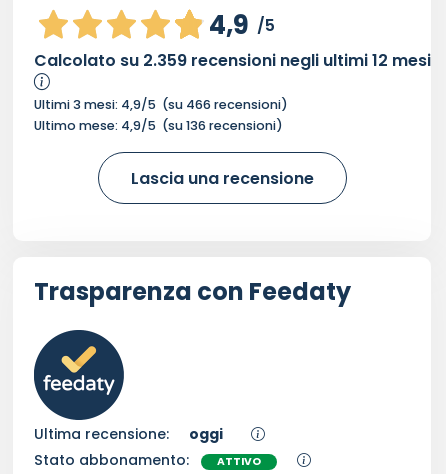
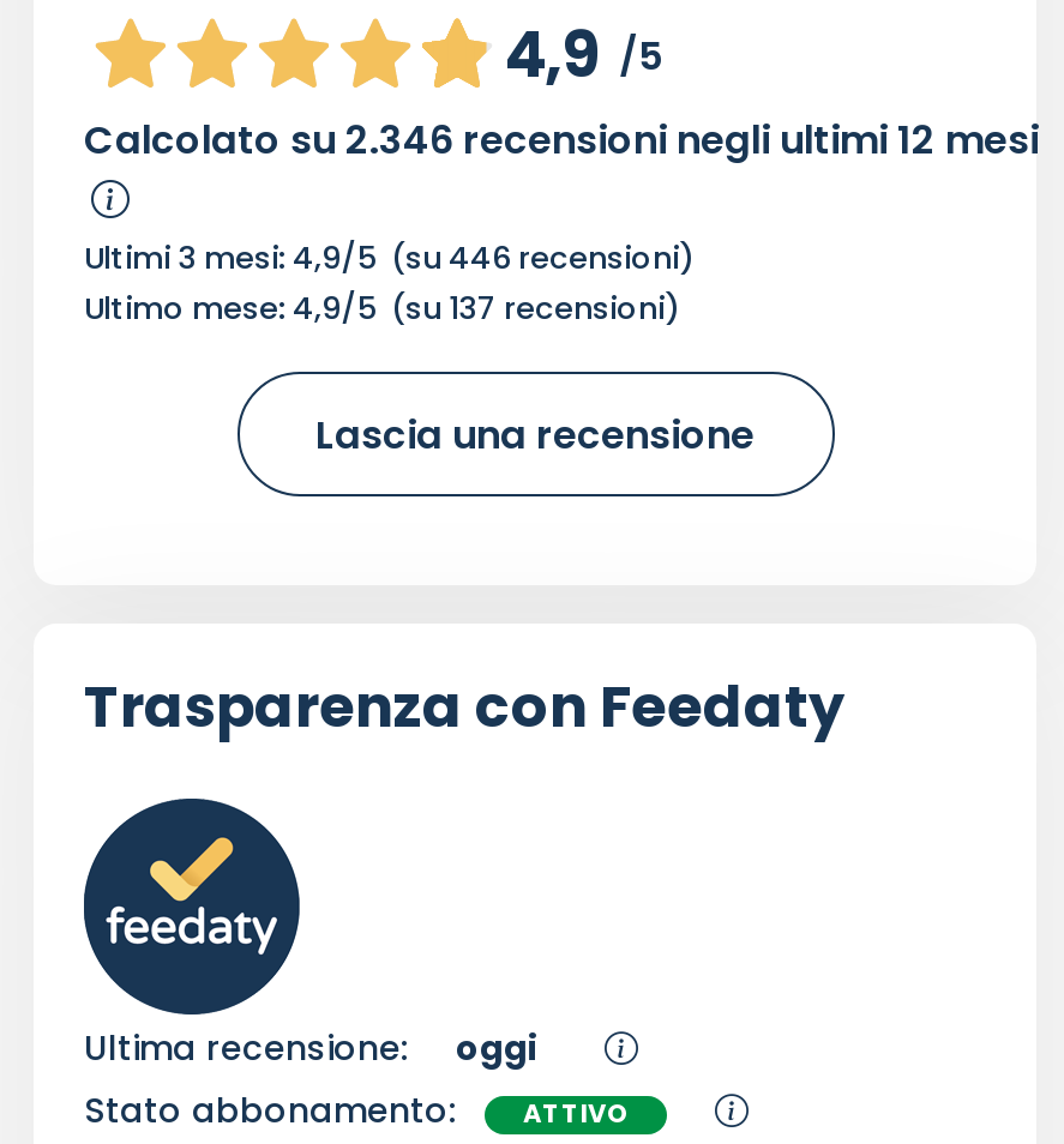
[34,49,431,72] Calcolato su 2.359 recensioni negli ultimi 12 mesi -> [84,113,1039,169] Calcolato su 2.346 recensioni negli ultimi 12 mesi
[34,96,288,113] Ultimi 3 mesi: 4,9/5 (su 466 recensioni) -> [84,238,696,279] Ultimi 3 mesi: 4,9/5 (su 446 recensioni)
[34,117,283,134] Ultimo mese: 4,9/5 (su 136 recensioni) -> [84,289,681,329] Ultimo mese: 4,9/5 (su 137 recensioni)

